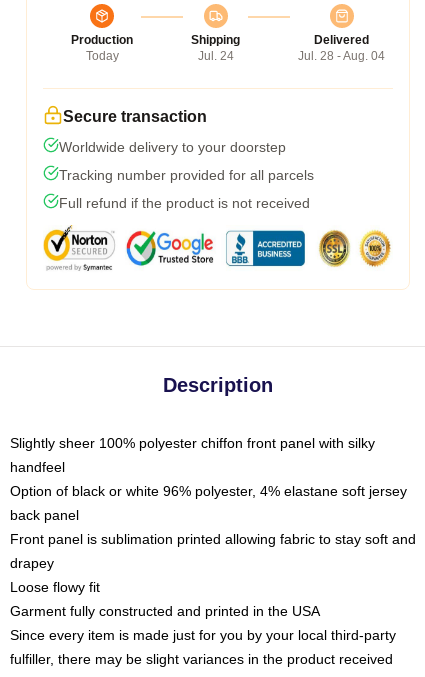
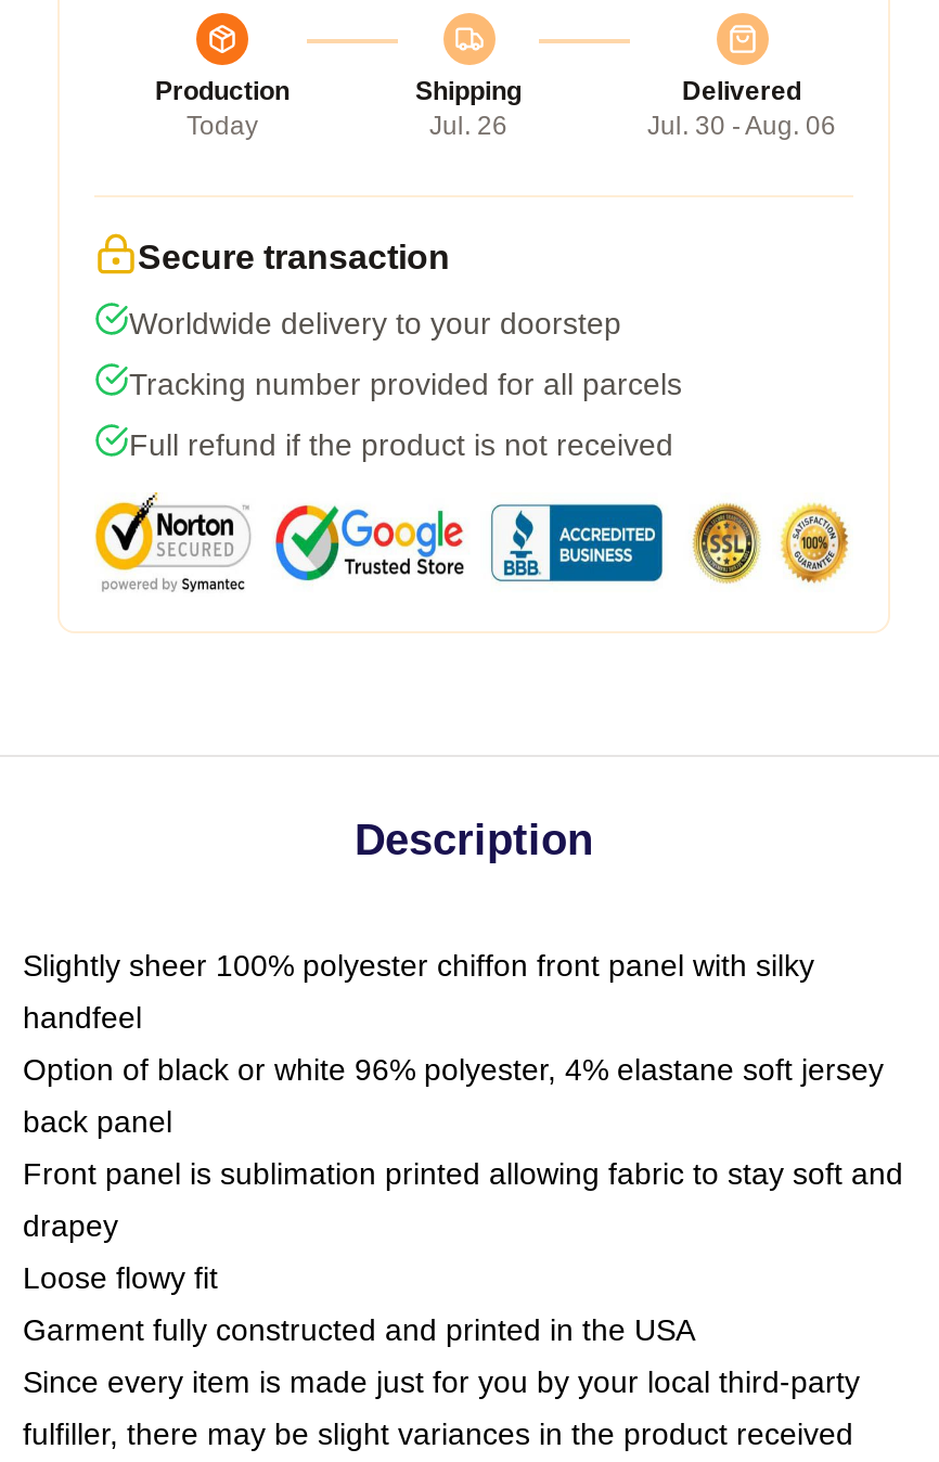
[197,49,233,63] Jul. 24 -> [429,110,507,141] Jul. 26
[298,49,385,63] Jul. 28 - Aug. 04 -> [647,110,836,141] Jul. 30 - Aug. 06

